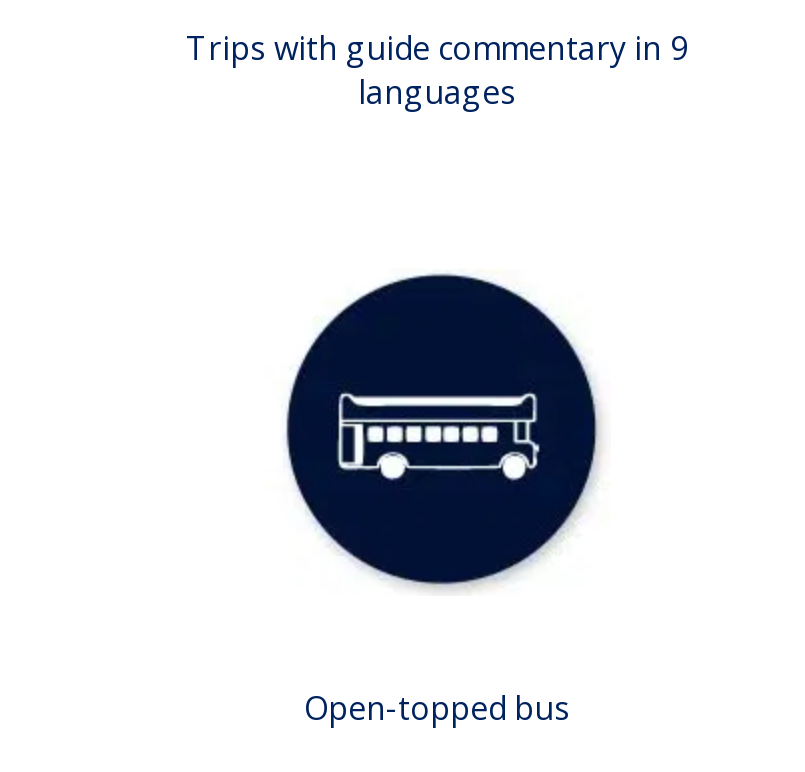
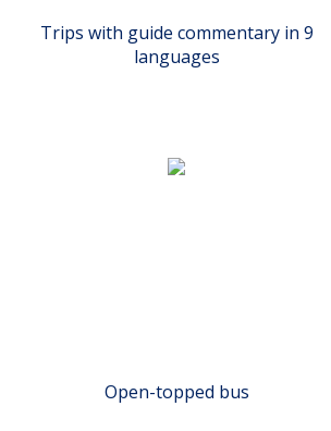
[285,272,601,590] [image] -> none

